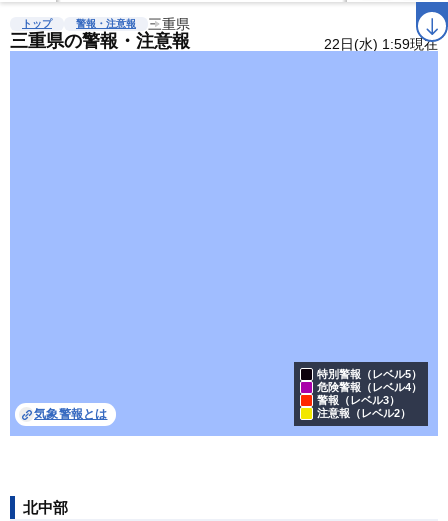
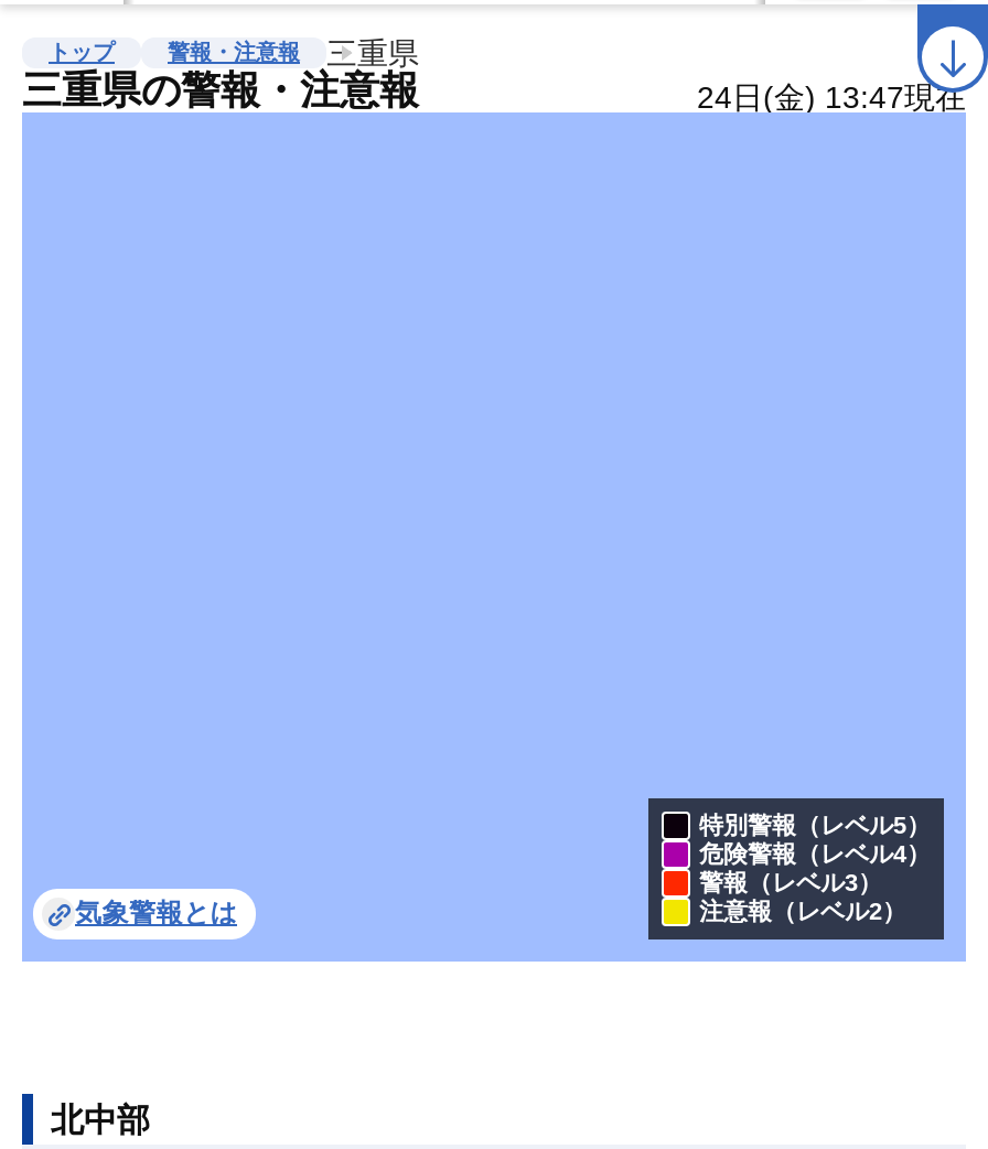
[324,36,438,52] 22日(水) 1:59現在 -> [697,79,966,115] 24日(金) 13:47現在

